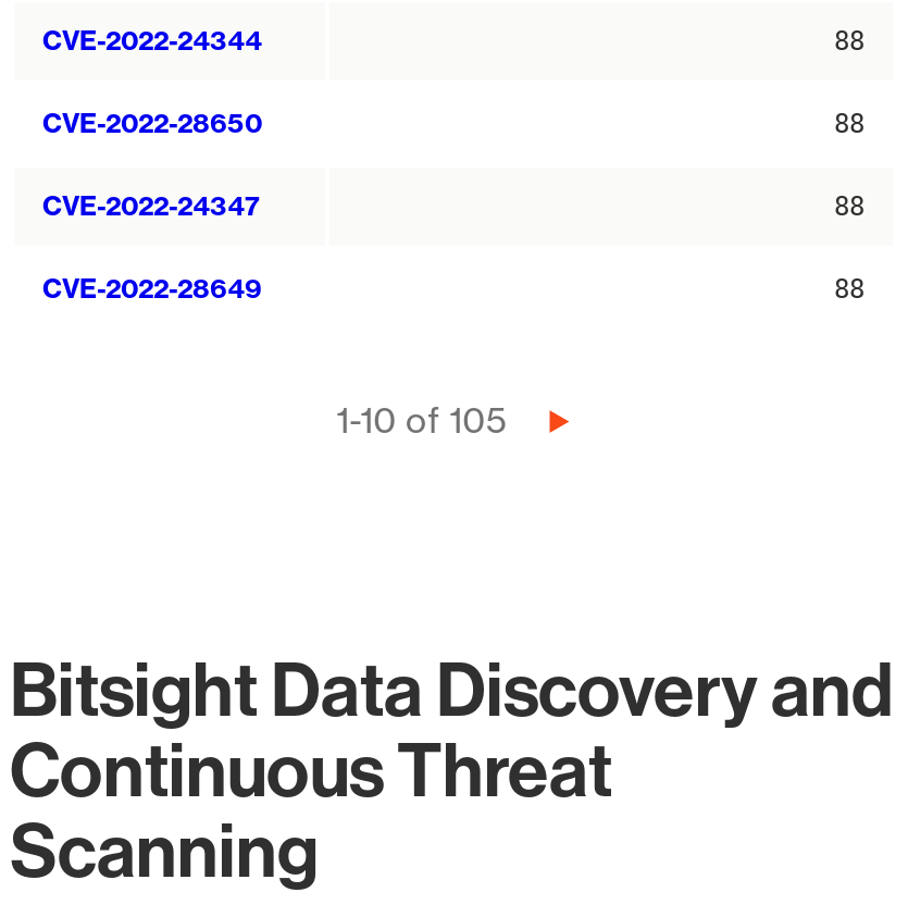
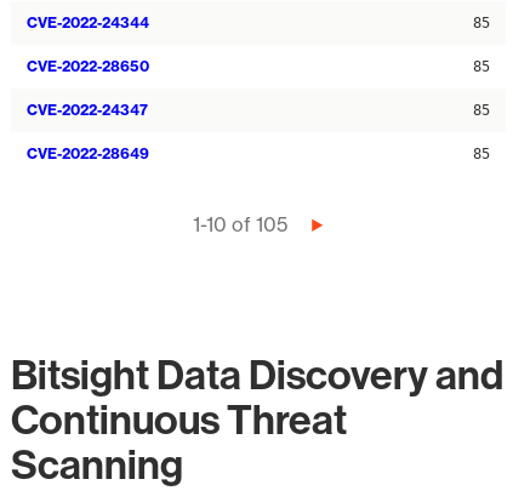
[834,26,865,57] 88 -> [473,15,490,32] 85
[834,109,865,139] 88 -> [473,58,490,75] 85
[834,192,865,222] 88 -> [473,102,490,119] 85
[834,274,865,305] 88 -> [473,146,490,163] 85

